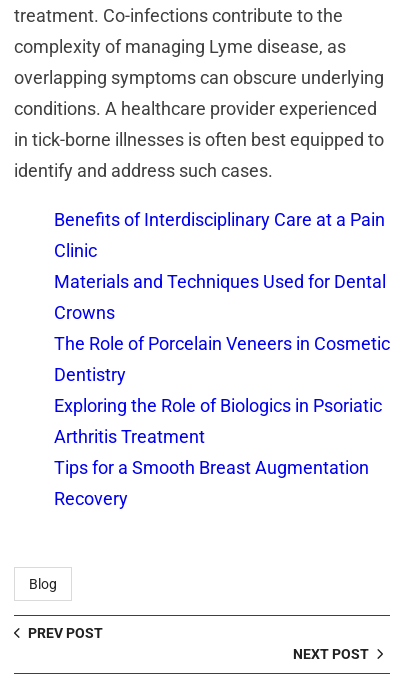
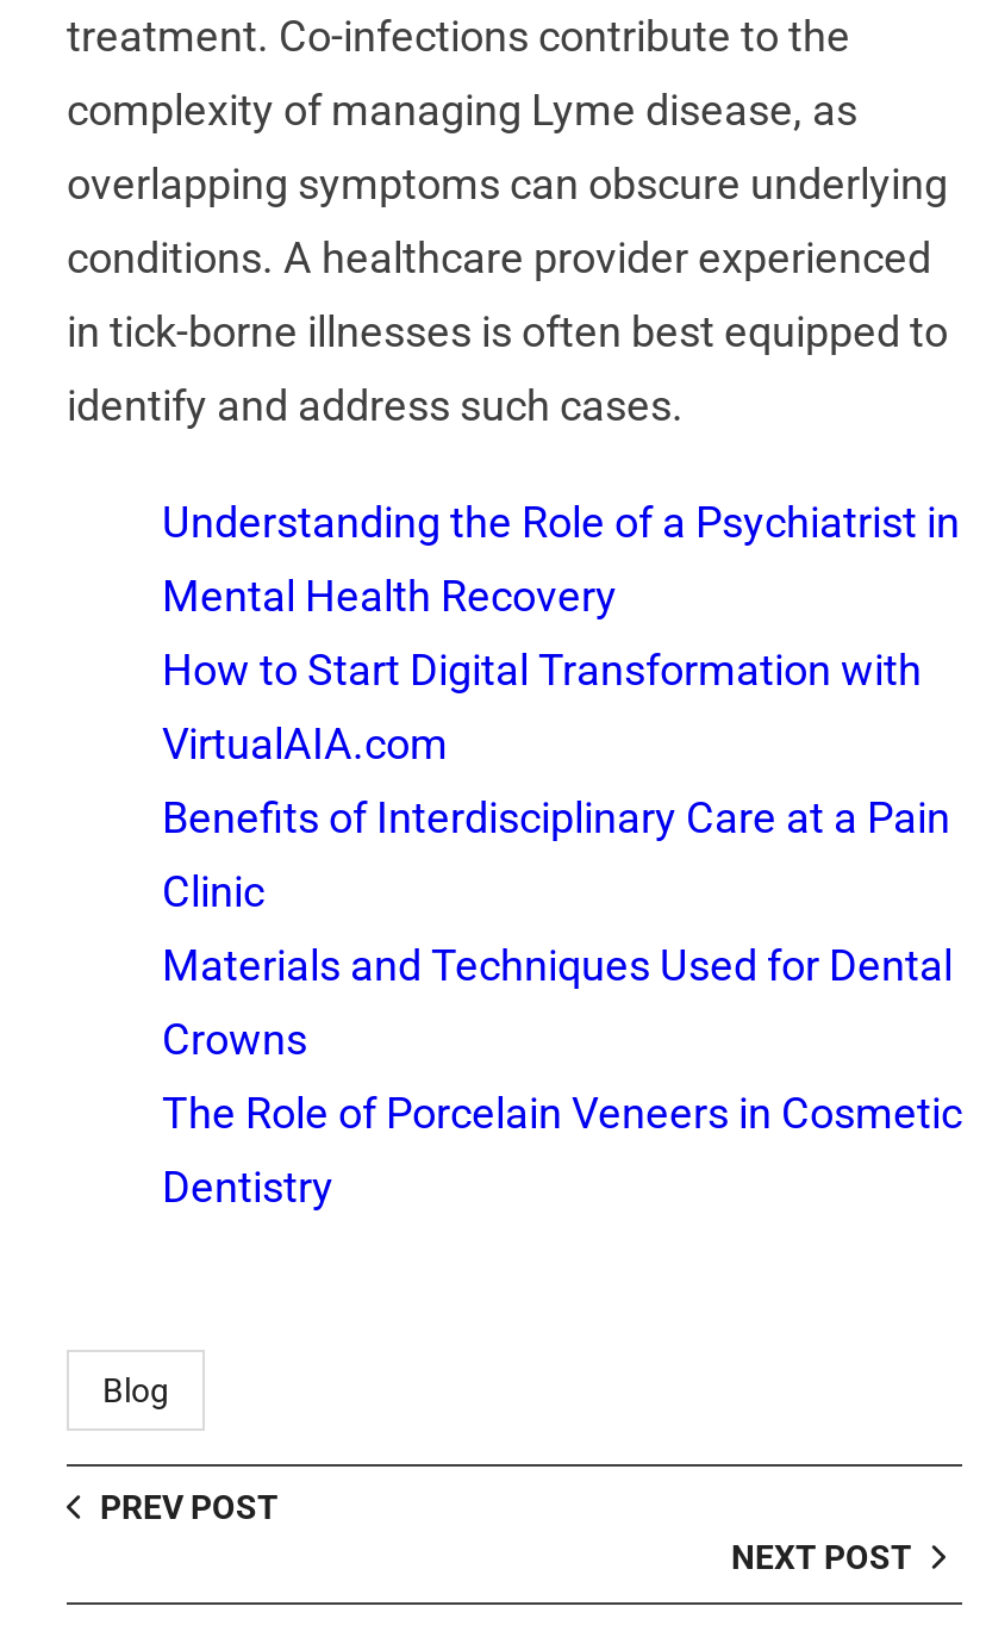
none -> [162,498,960,769] Understanding the Role of a Psychiatrist in | Mental Health Recovery | How to Start Digital Transformation with | VirtualAIA.com
moved [54,209,390,385] -> [162,793,962,1213]: Benefits of Interdisciplinary Care at a Pain | Clinic | Materials and Techniques Used for Dental | Crowns | The Role of Porcelain Veneers in Cosmetic | Dentistry
[54,395,382,509] Exploring the Role of Biologics in Psoriatic | Arthritis Treatment | Tips for a Smooth Breast Augmentation | Recovery -> none

